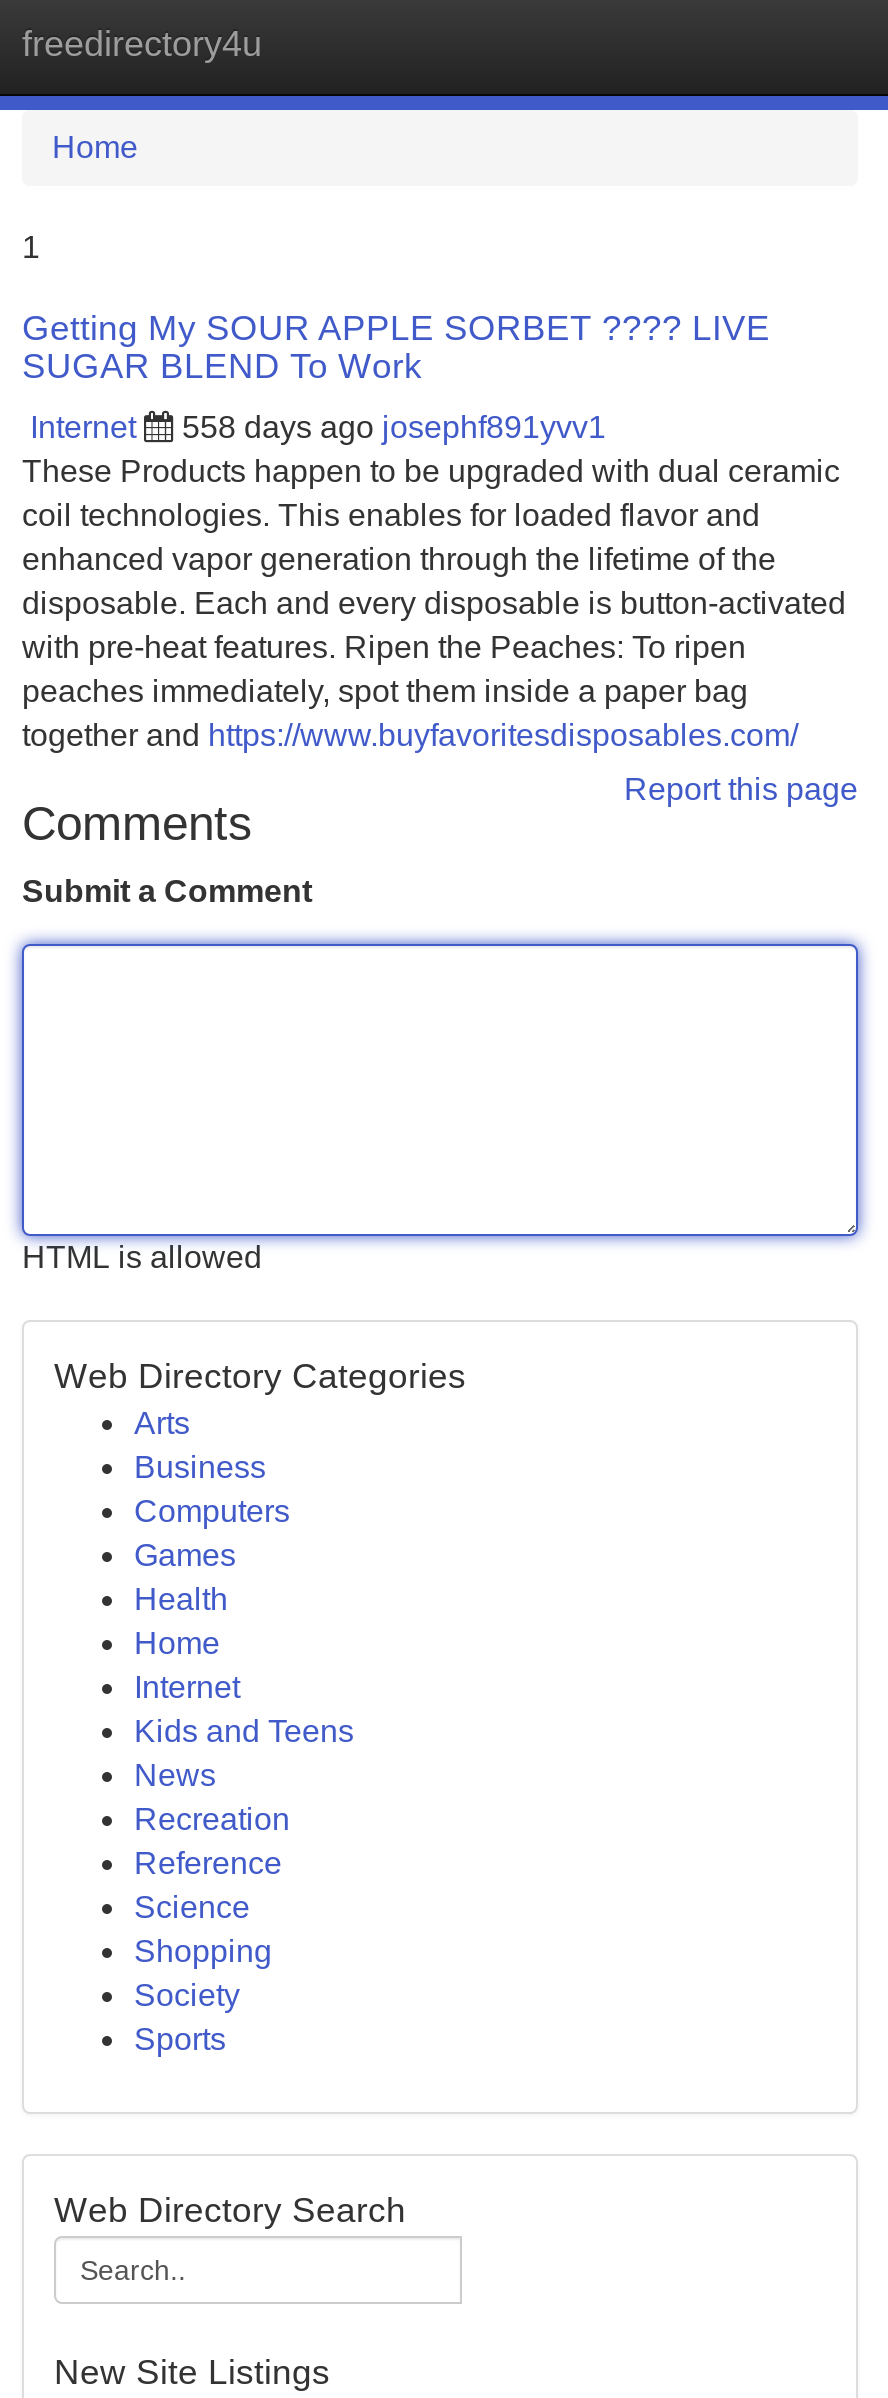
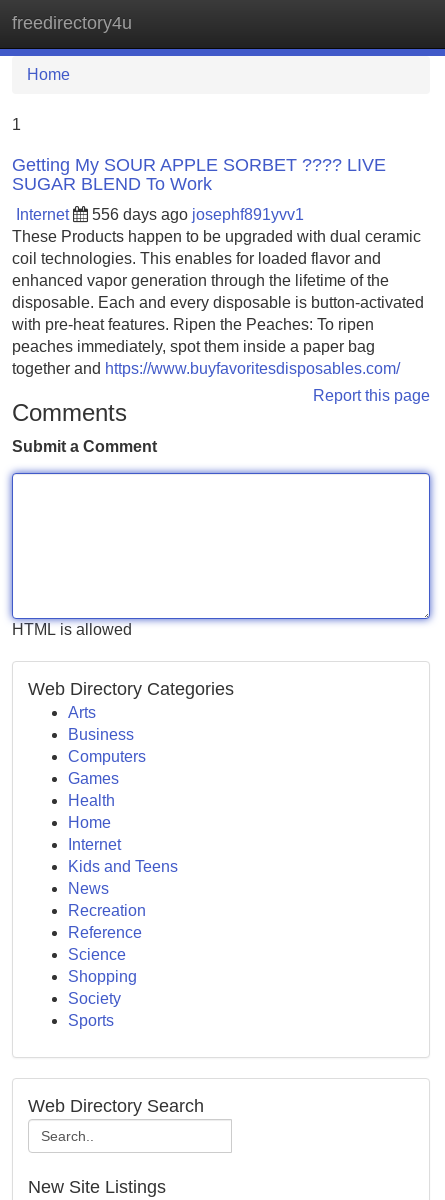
[182,410,606,444] 558 days ago josephf891yvv1 -> [92,206,304,223] 556 days ago josephf891yvv1

